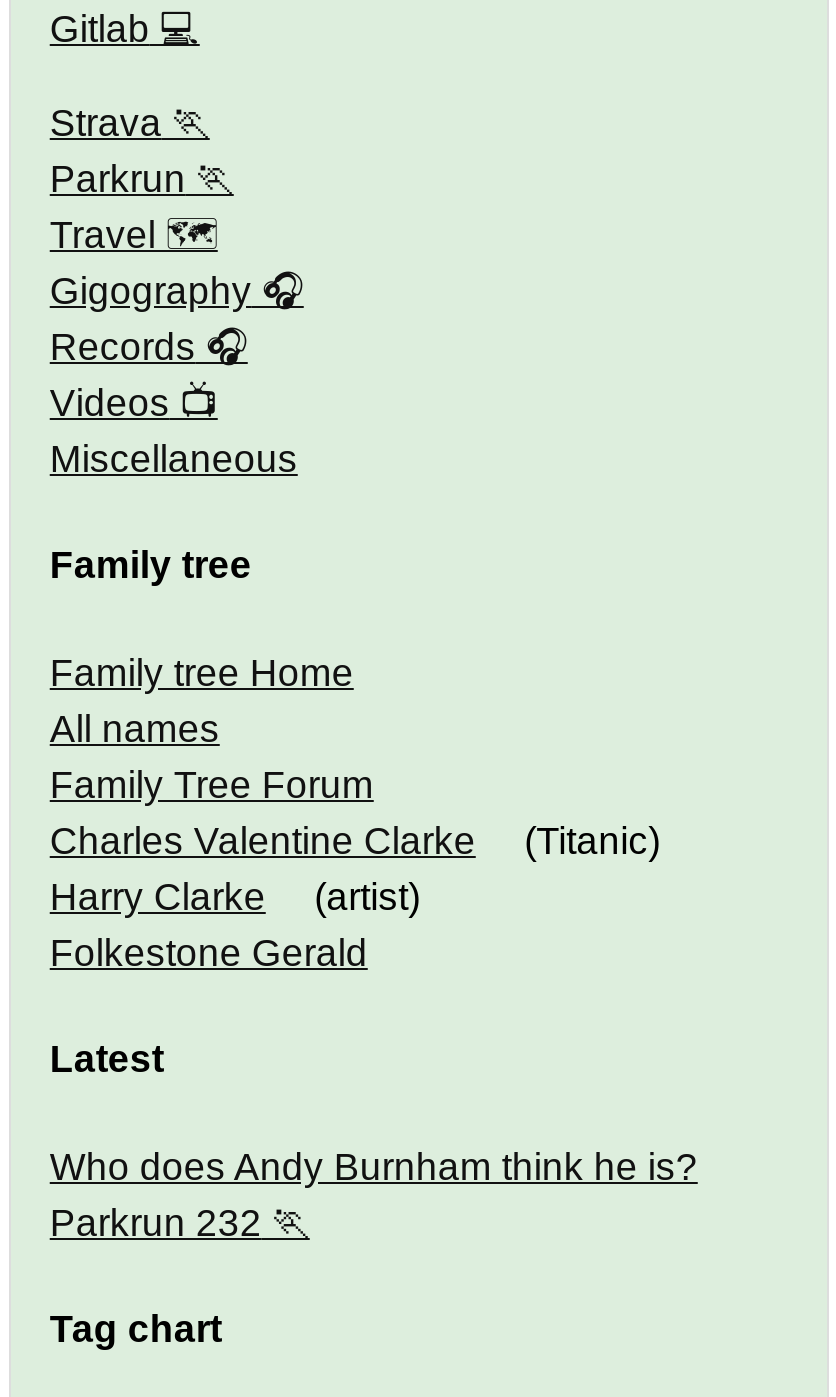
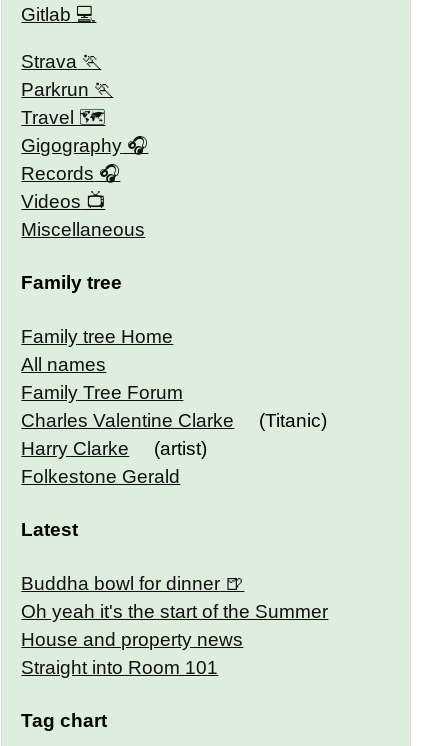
[50,1146,698,1244] Who does Andy Burnham think he is? | Parkrun 232 -> [21,573,328,678] Buddha bowl for dinner | Oh yeah it's the start of the Summer | House and property news | Straight into Room 101

